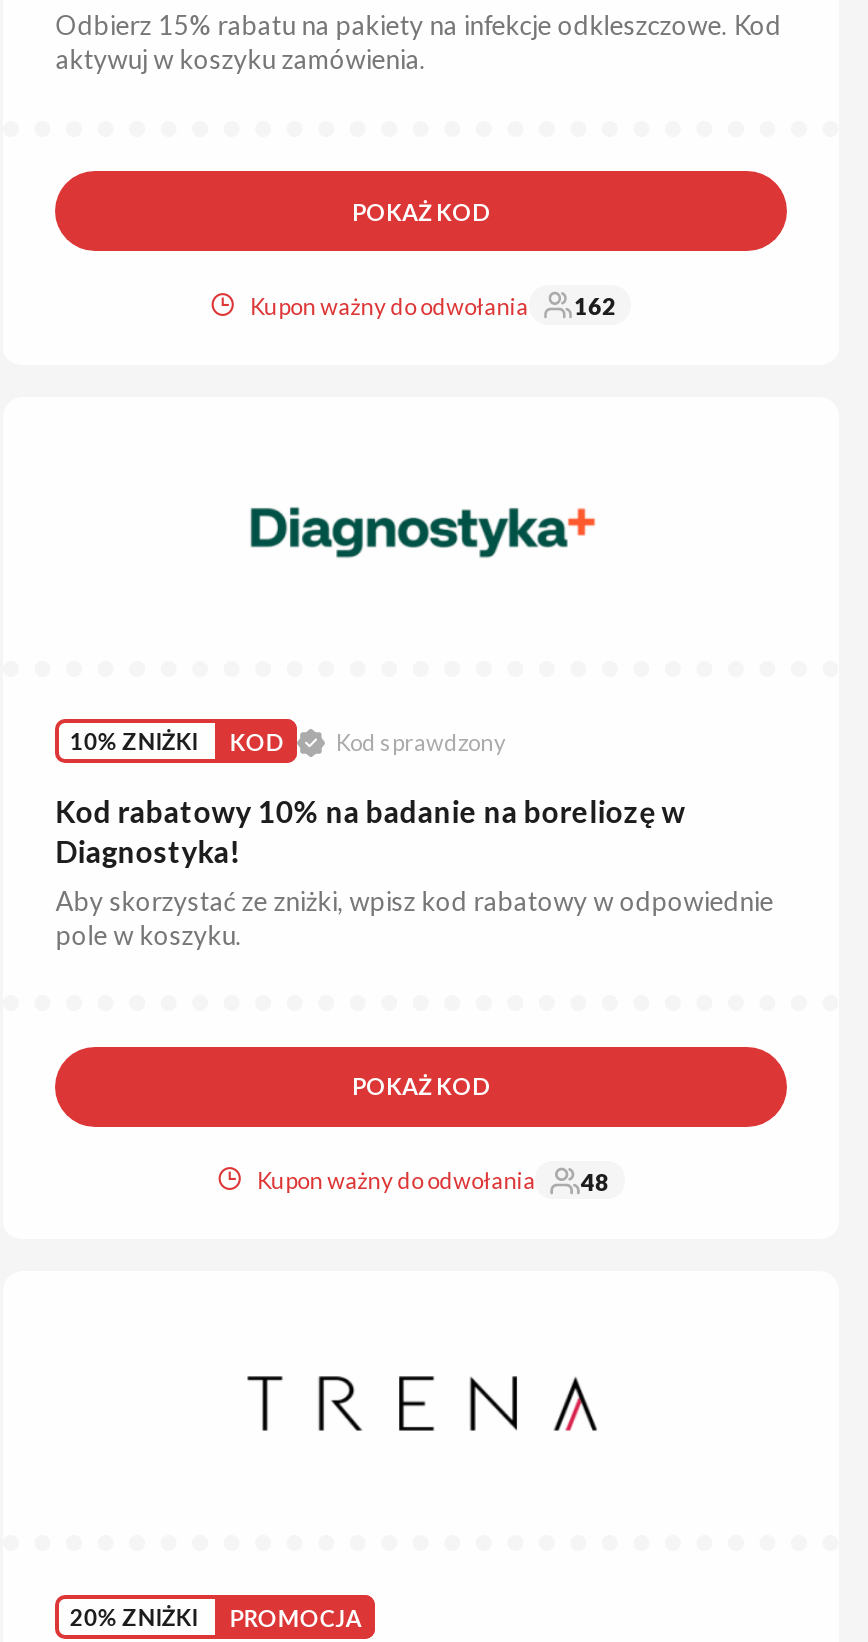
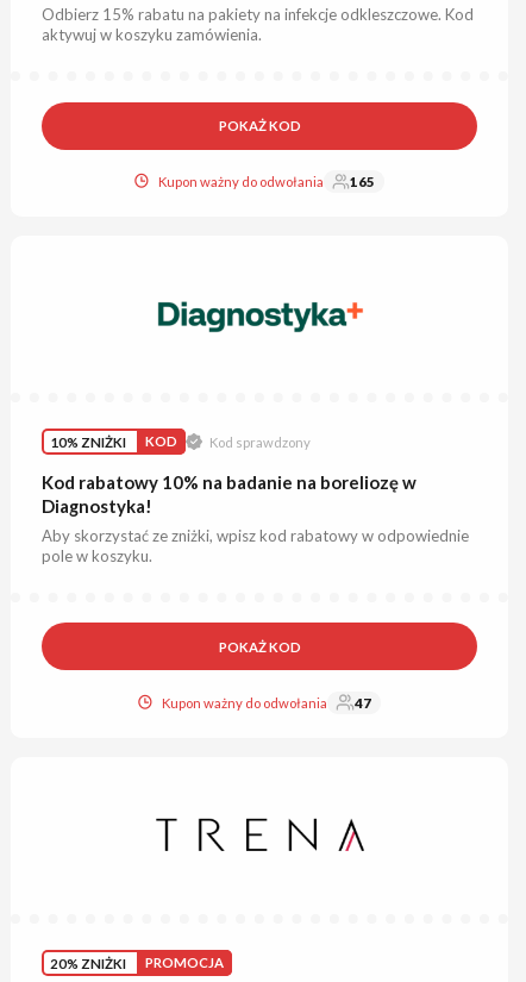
[250,292,616,319] Kupon ważny do odwołania 162 -> [158,174,375,190] Kupon ważny do odwołania 165
[257,1168,609,1194] Kupon ważny do odwołania 48 -> [162,695,371,711] Kupon ważny do odwołania 47

